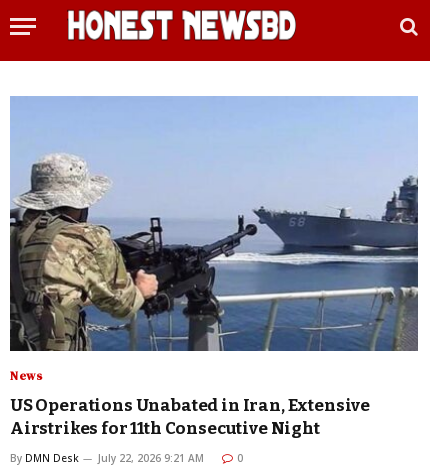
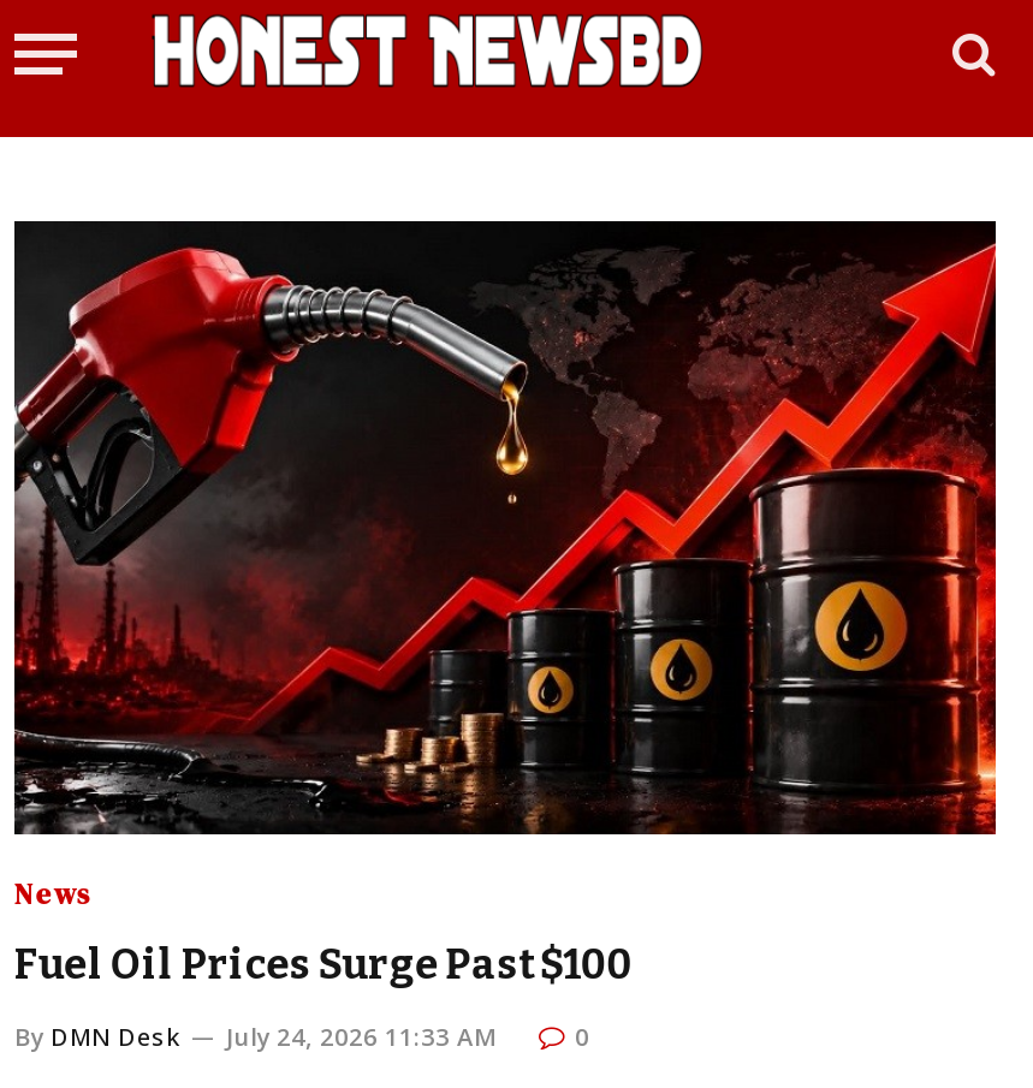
[10,96,419,352] [image] -> [12,219,998,837] [image]
[10,395,370,439] US Operations Unabated in Iran, Extensive | Airstrikes for 11th Consecutive Night -> [14,940,632,991] Fuel Oil Prices Surge Past $100
[10,451,204,465] By DMN Desk July 22, 2026 9:21 AM -> [14,1019,495,1053] By DMN Desk July 24, 2026 11:33 AM

